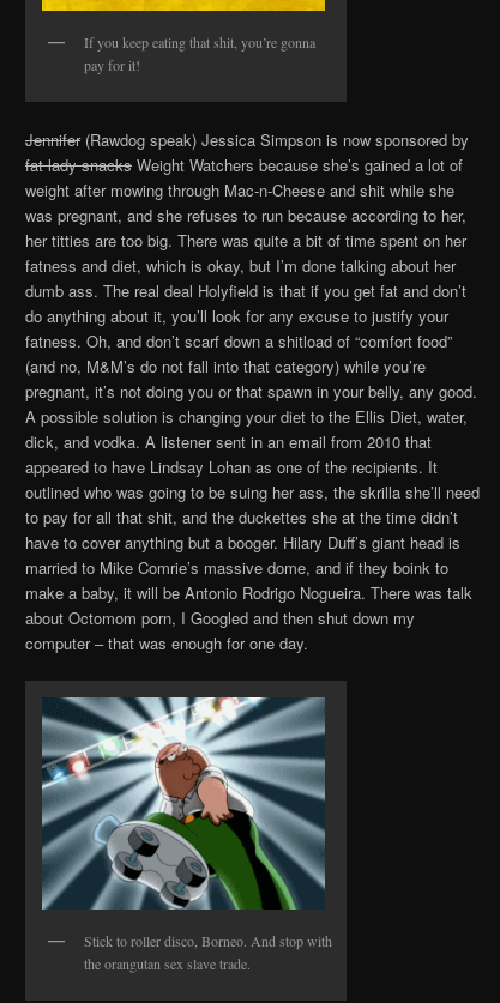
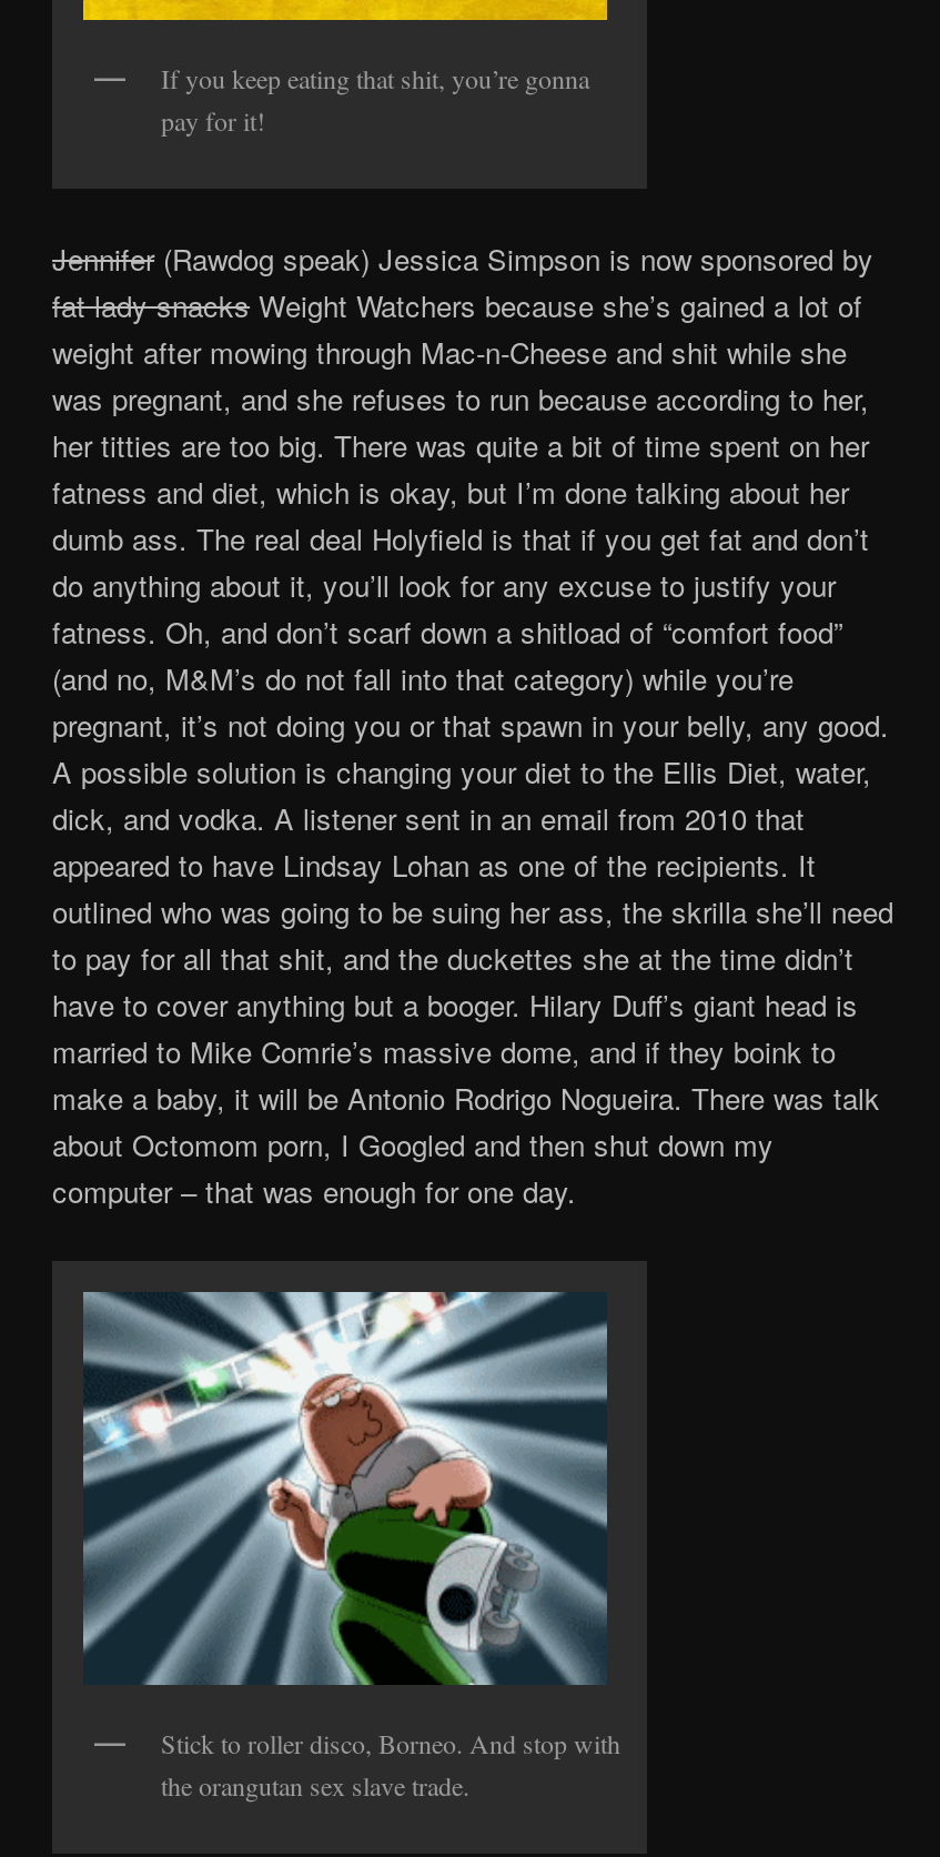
[41,696,326,911] [image] -> [81,1290,609,1687] [image]

